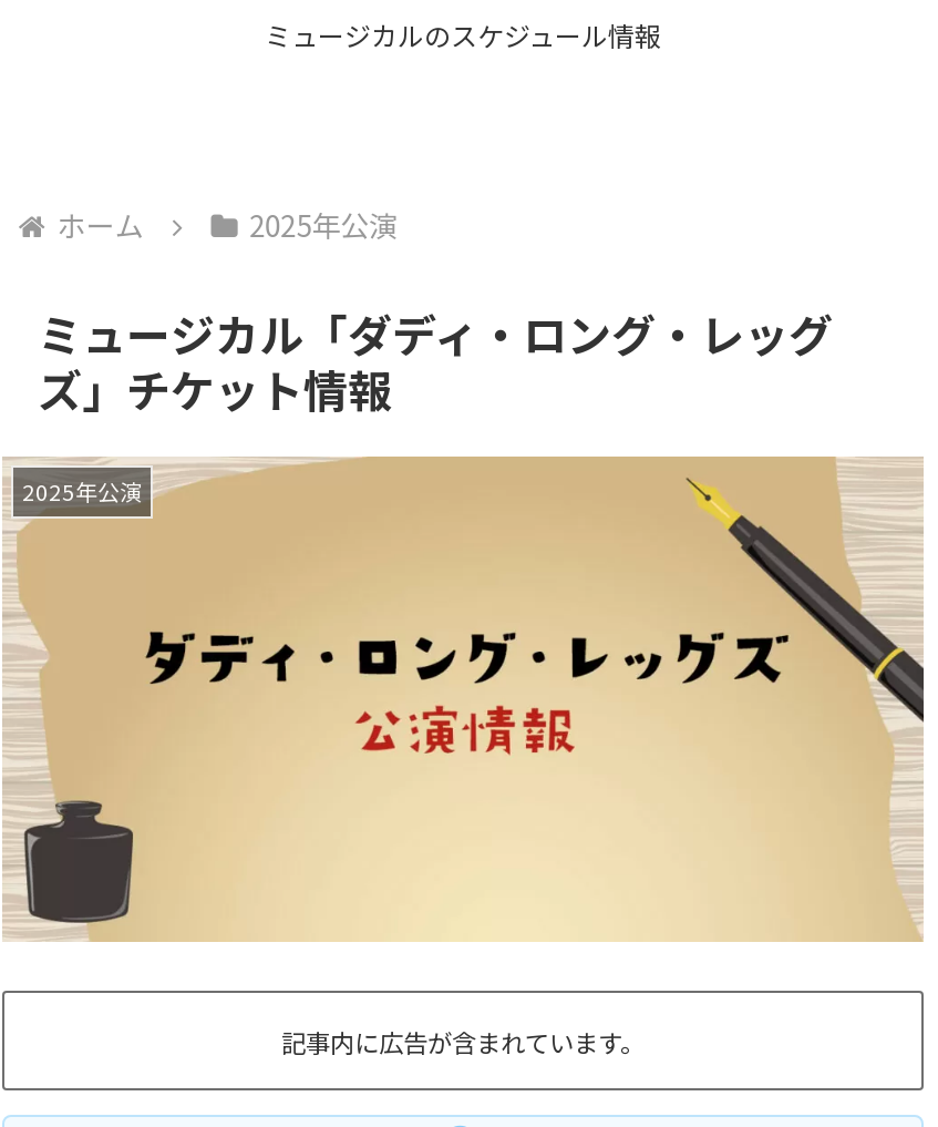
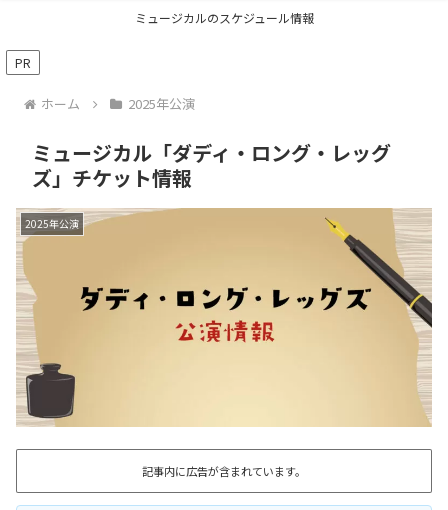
none -> [15,54,31,71] PR

